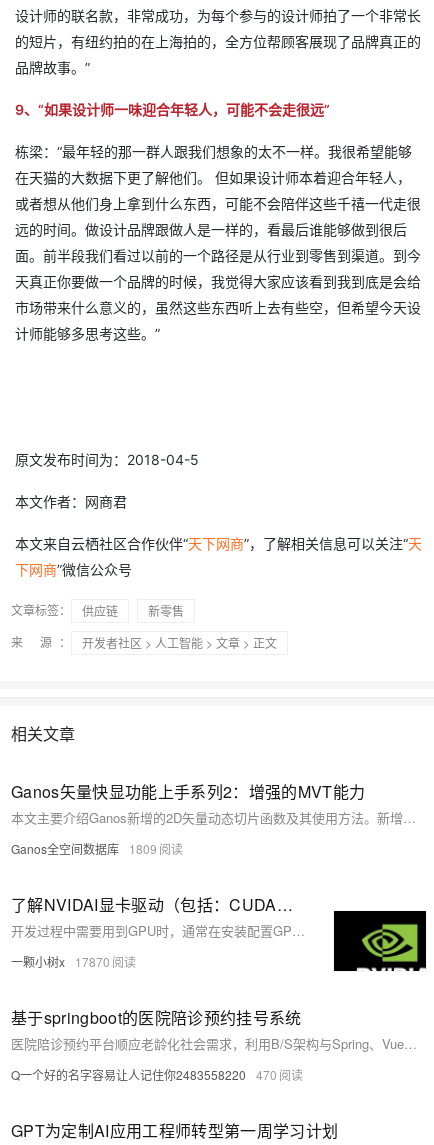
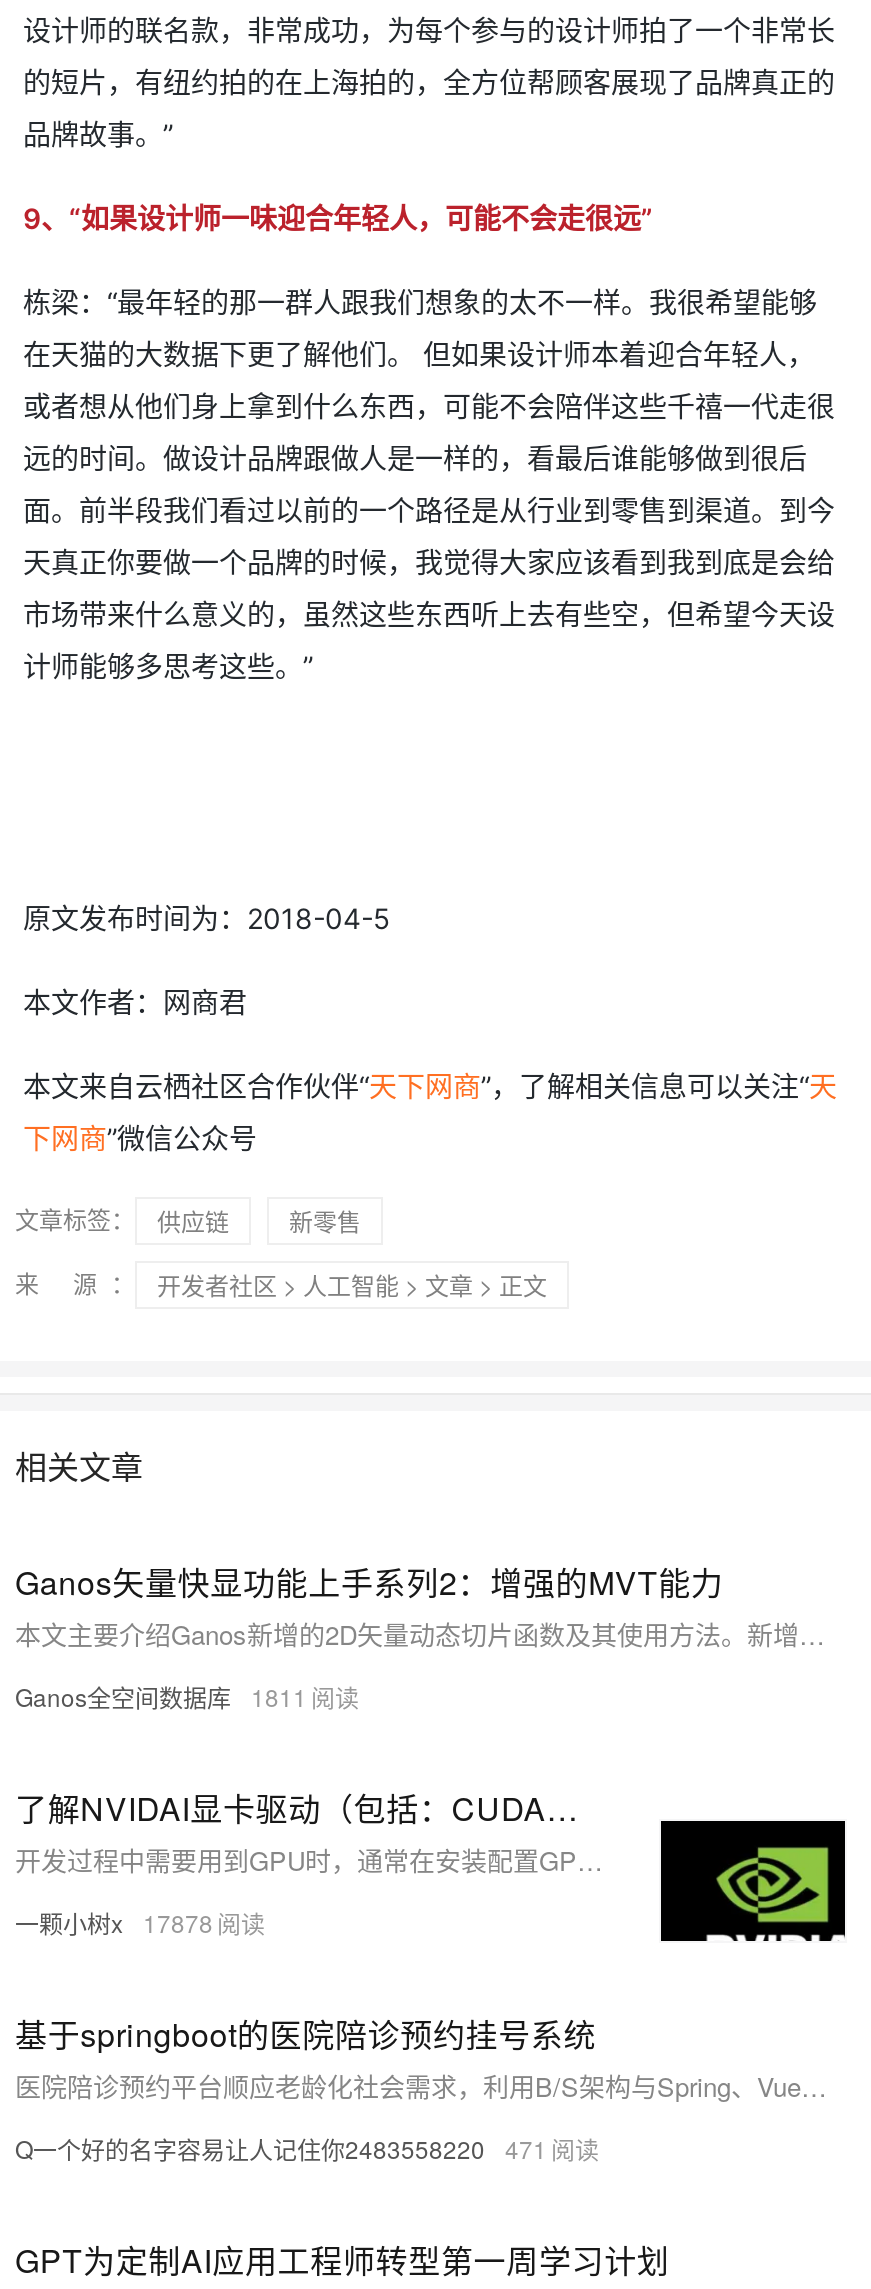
[11,840,157,857] Ganos全空间数据库 1809 -> [15,1679,307,1713] Ganos全空间数据库 1811
[11,953,110,970] 一颗小树x 17870 -> [15,1905,213,1939] 一颗小树x 17878
[11,1066,277,1083] Q一个好的名字容易让人记住你2483558220 470 -> [15,2131,547,2165] Q一个好的名字容易让人记住你2483558220 471

